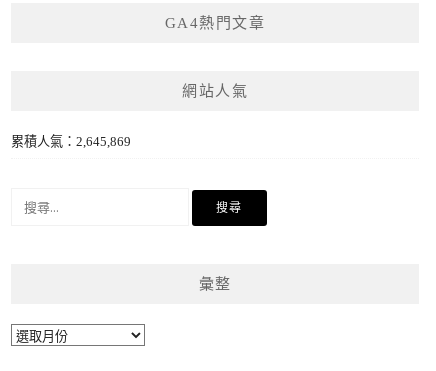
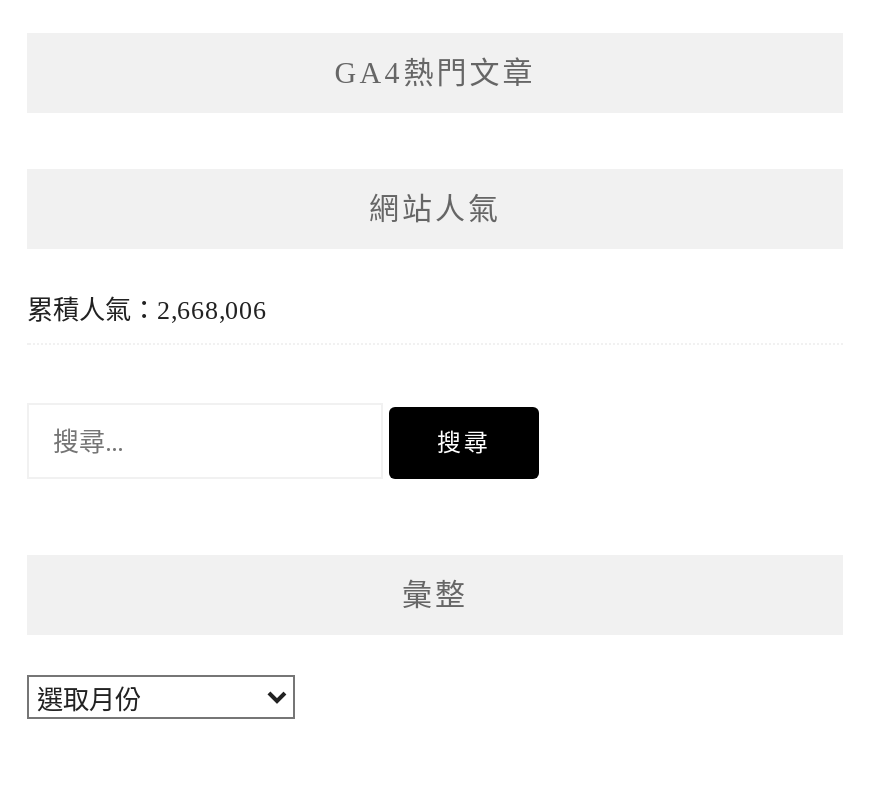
[11,134,131,149] 累積人氣：2,645,869 -> [27,296,267,326] 累積人氣：2,668,006

